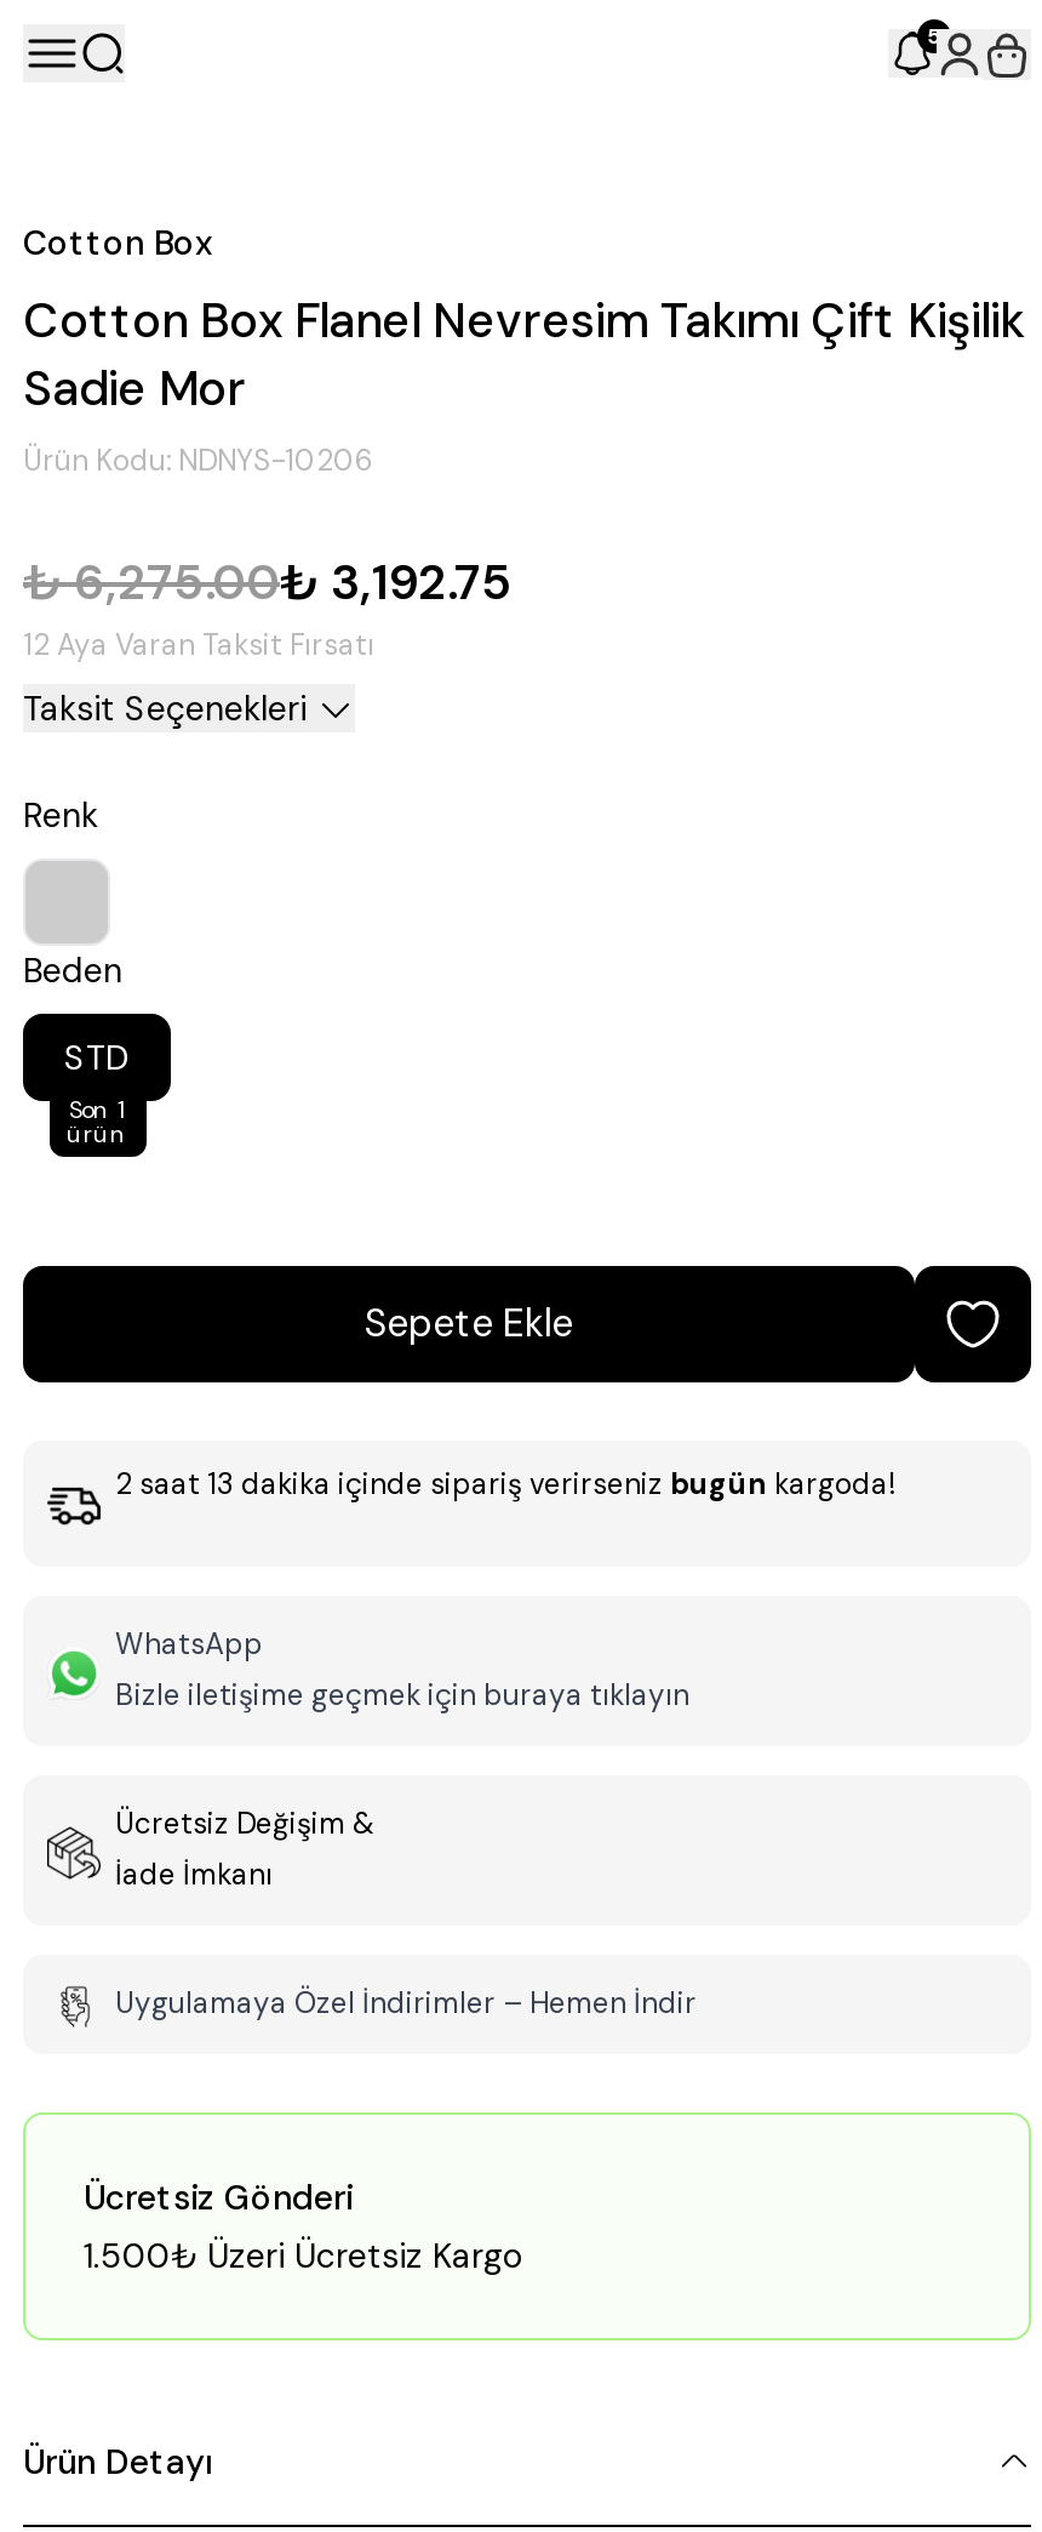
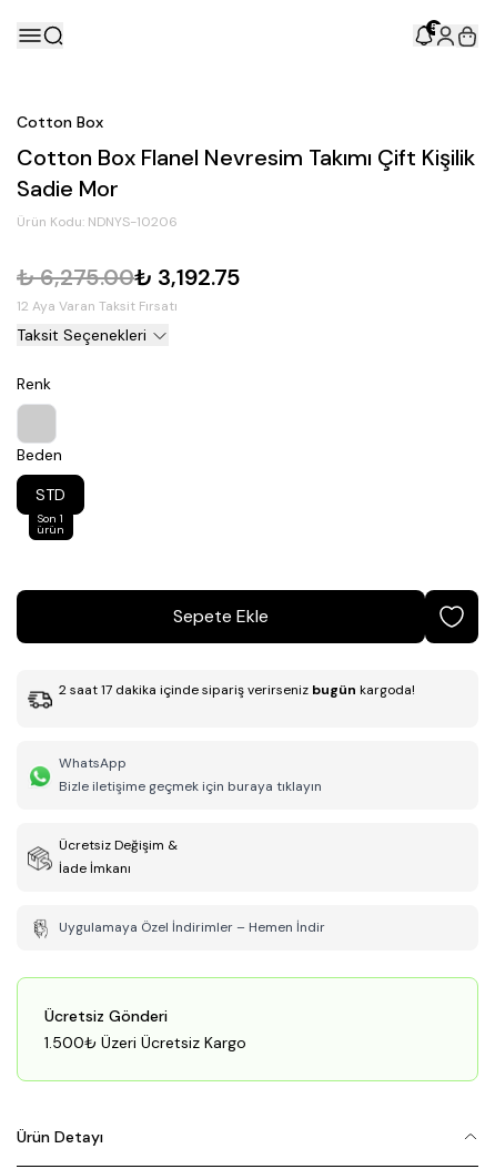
[115,1465,895,1504] 2 saat 13 dakika içinde sipariş verirseniz bugün kargoda! -> [59,681,415,699] 2 saat 17 dakika içinde sipariş verirseniz bugün kargoda!

